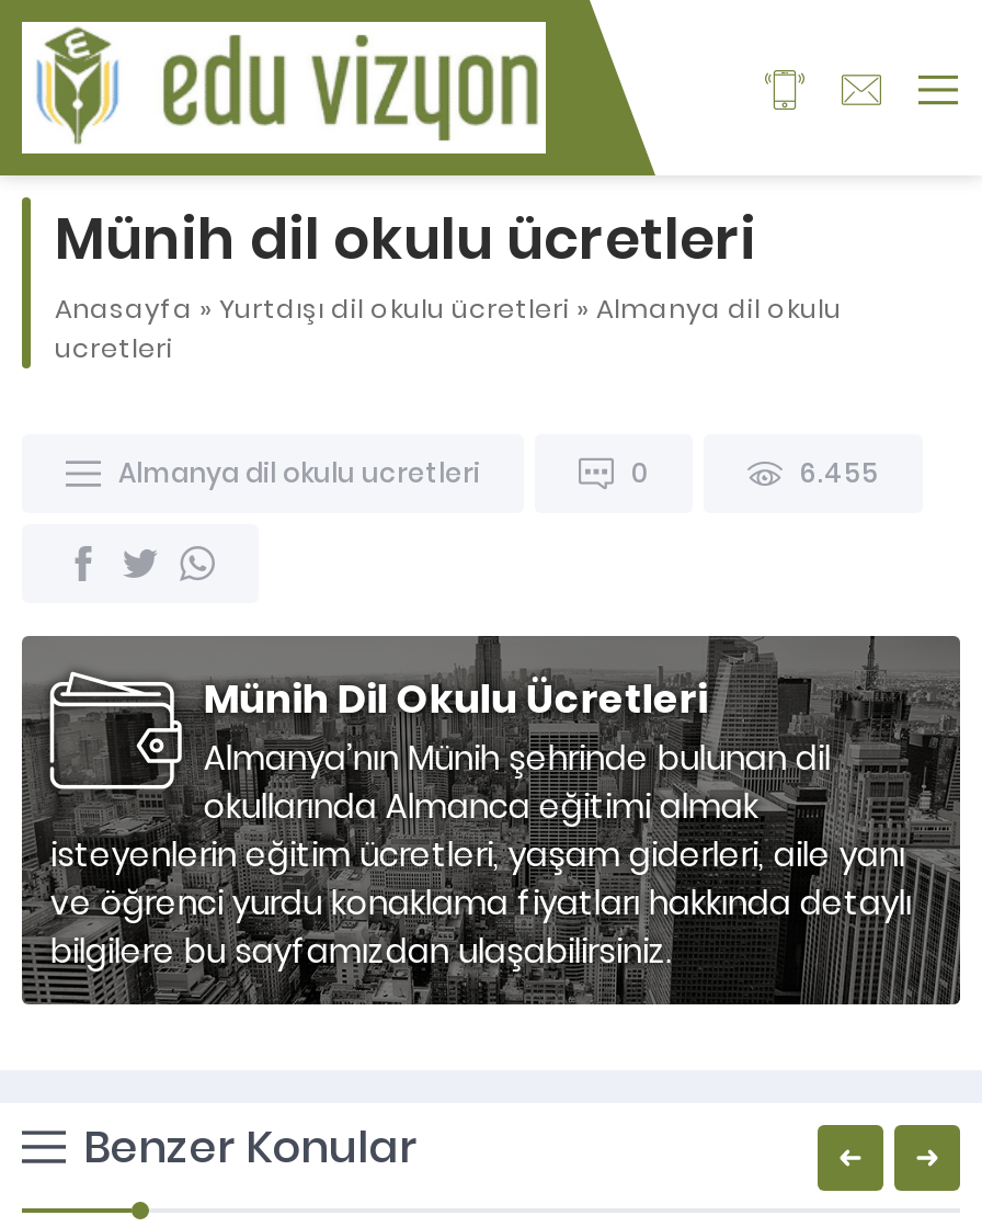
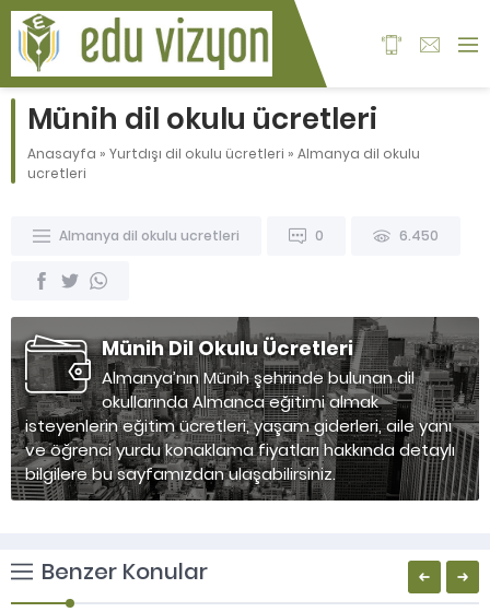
[800,454,879,491] 6.455 -> [399,226,439,245] 6.450

